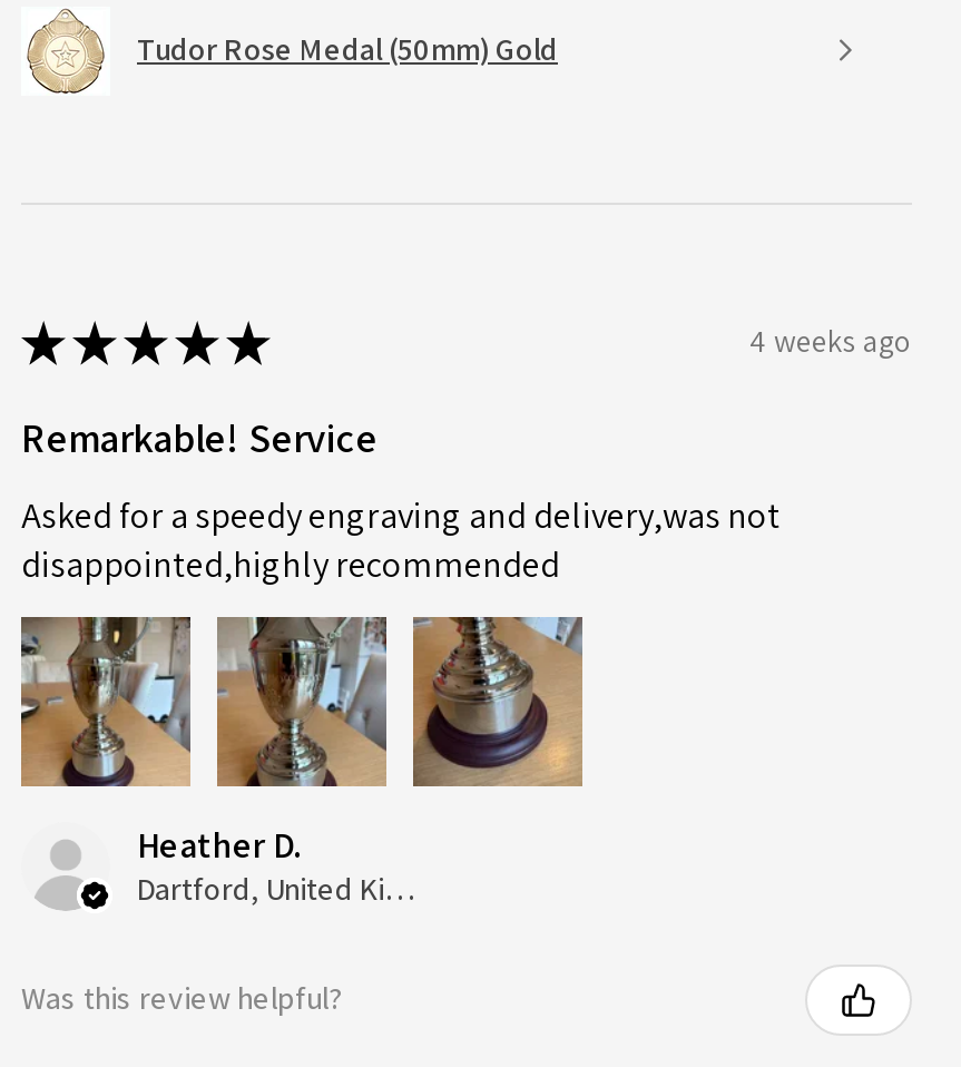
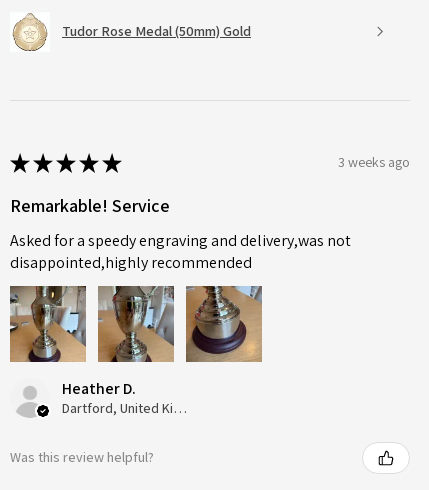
[749,322,912,362] 4 weeks ago -> [338,153,410,171] 3 weeks ago

